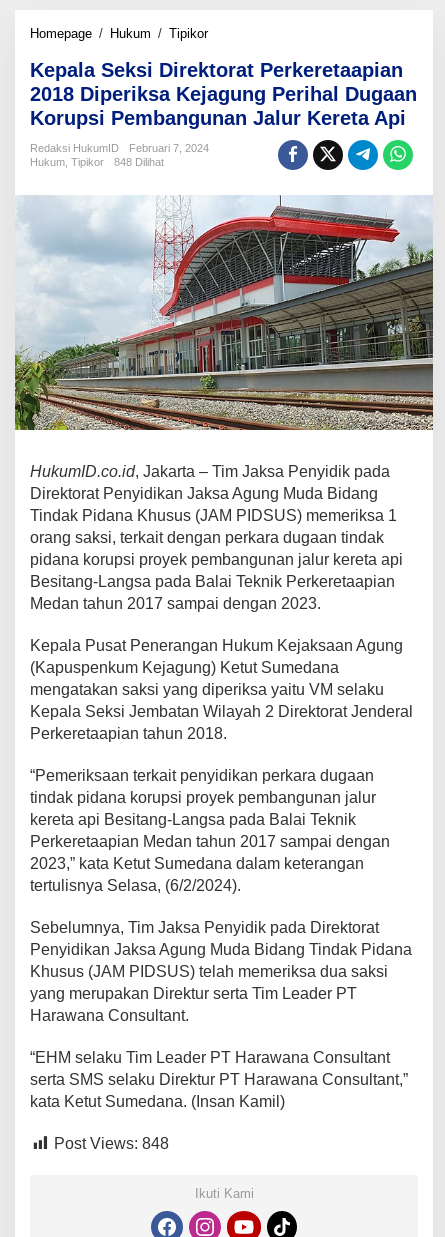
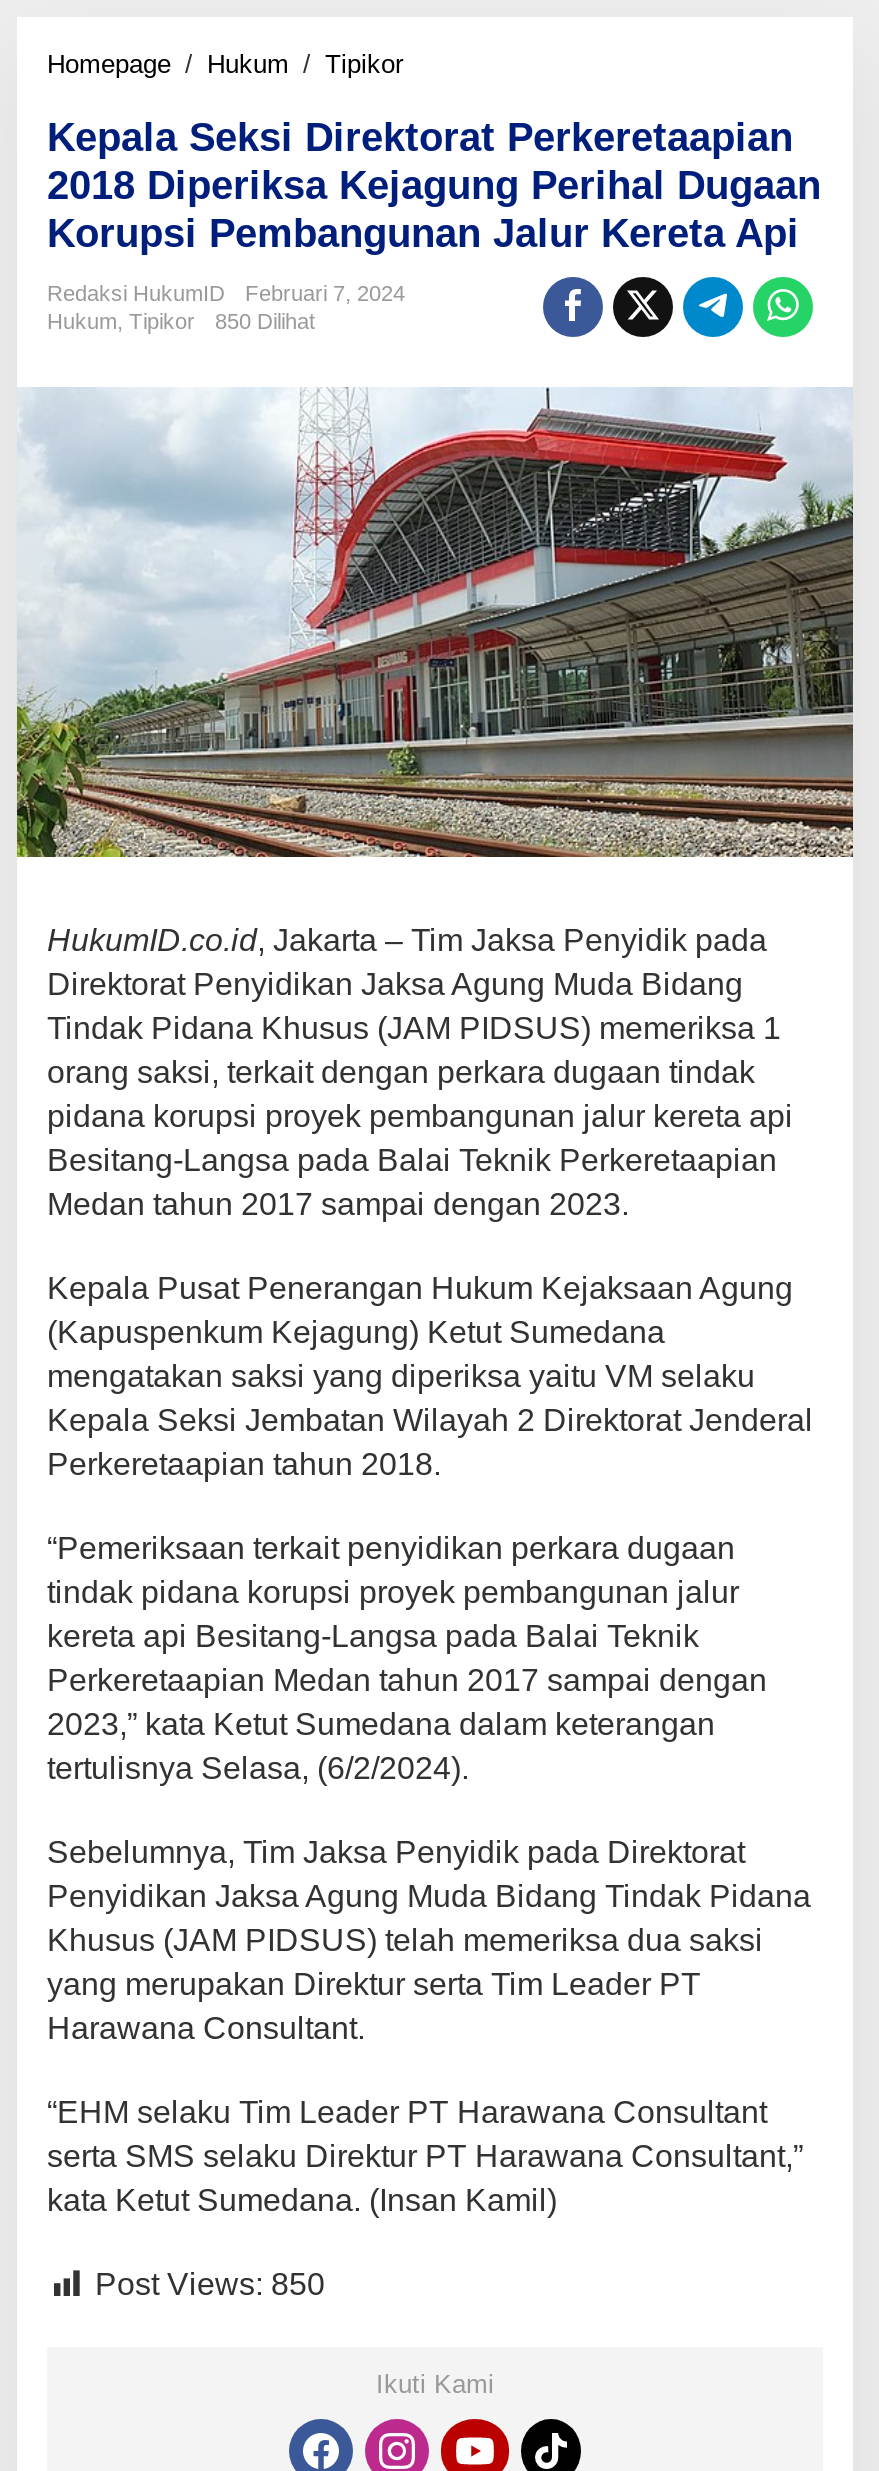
[30,156,164,168] Hukum, Tipikor 848 Dilihat -> [47,309,315,333] Hukum, Tipikor 850 Dilihat
[54,1135,169,1152] Post Views: 848 -> [95,2267,325,2301] Post Views: 850

